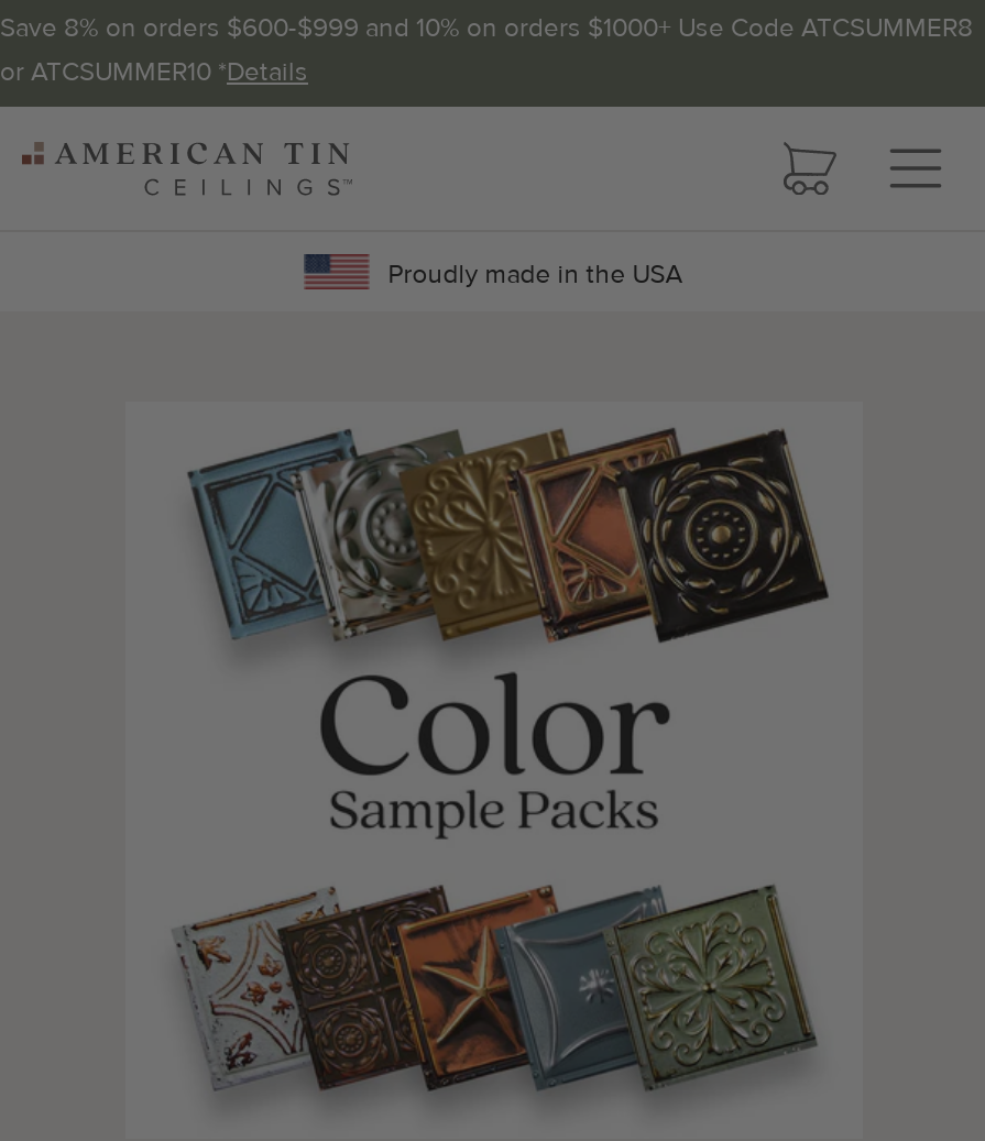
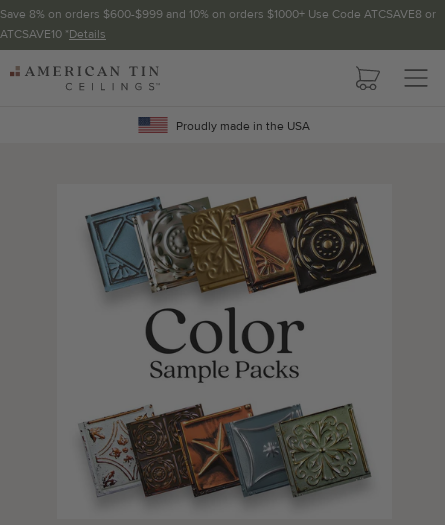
[0,12,973,89] Save 8% on orders $600-$999 and 10% on orders $1000+ Use Code ATCSUMMER8 | or ATCSUMMER10 *Details -> [0,7,436,42] Save 8% on orders $600-$999 and 10% on orders $1000+ Use Code ATCSAVE8 or | ATCSAVE10 *Details

